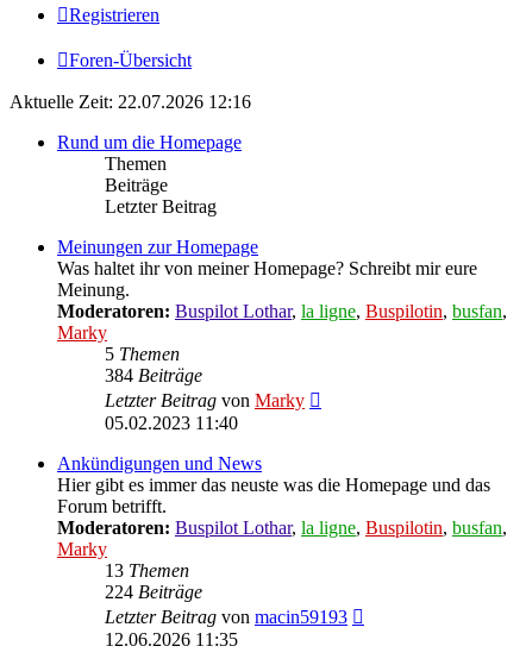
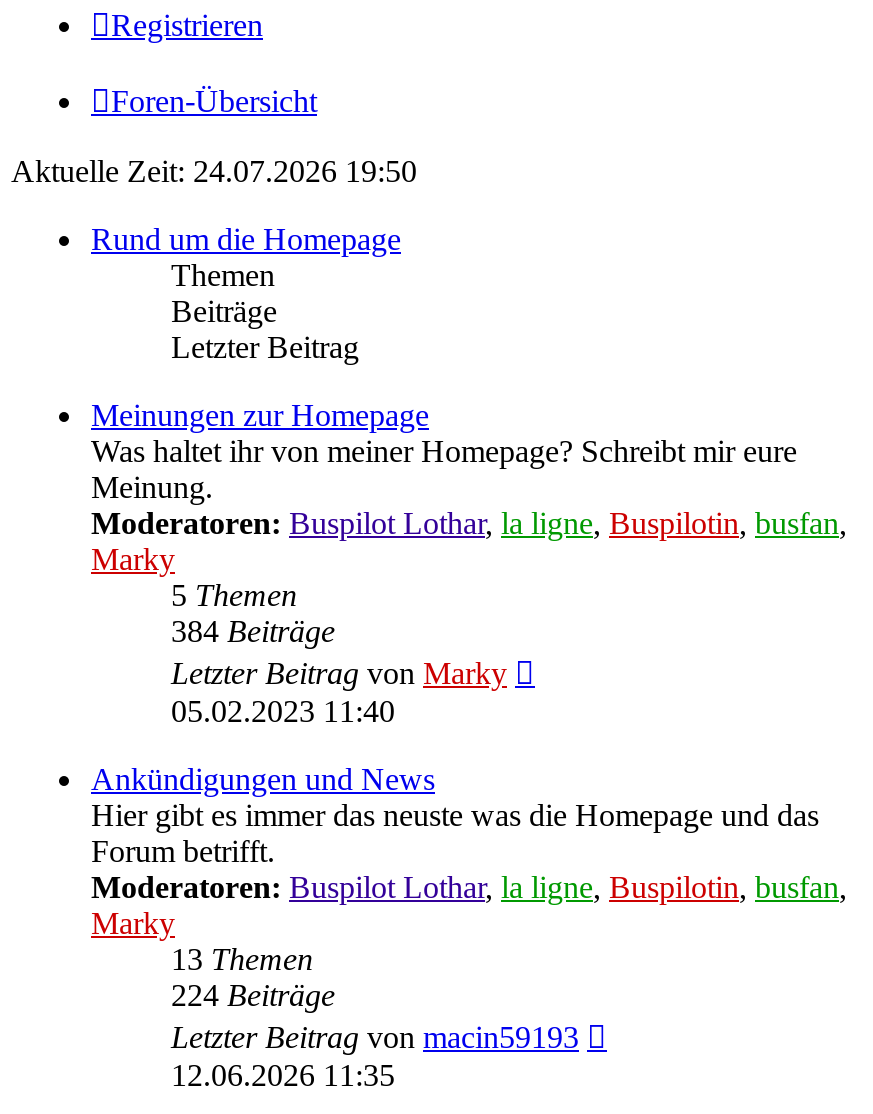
[10,91,251,112] Aktuelle Zeit: 22.07.2026 12:16 -> [11,154,417,188] Aktuelle Zeit: 24.07.2026 19:50

